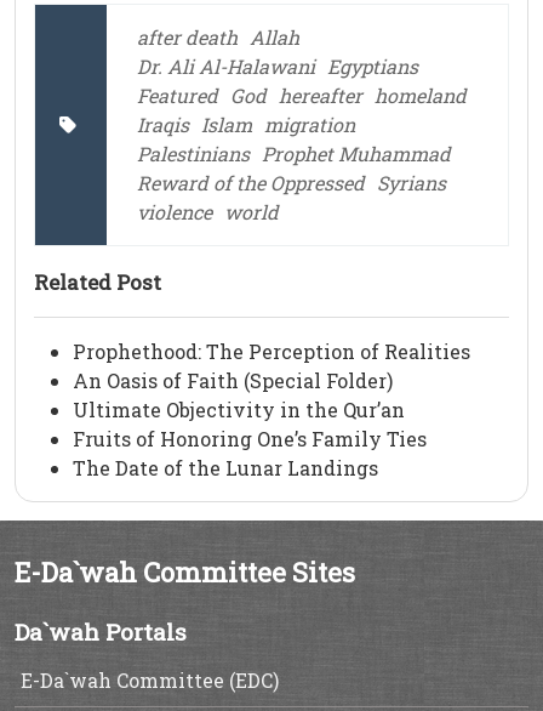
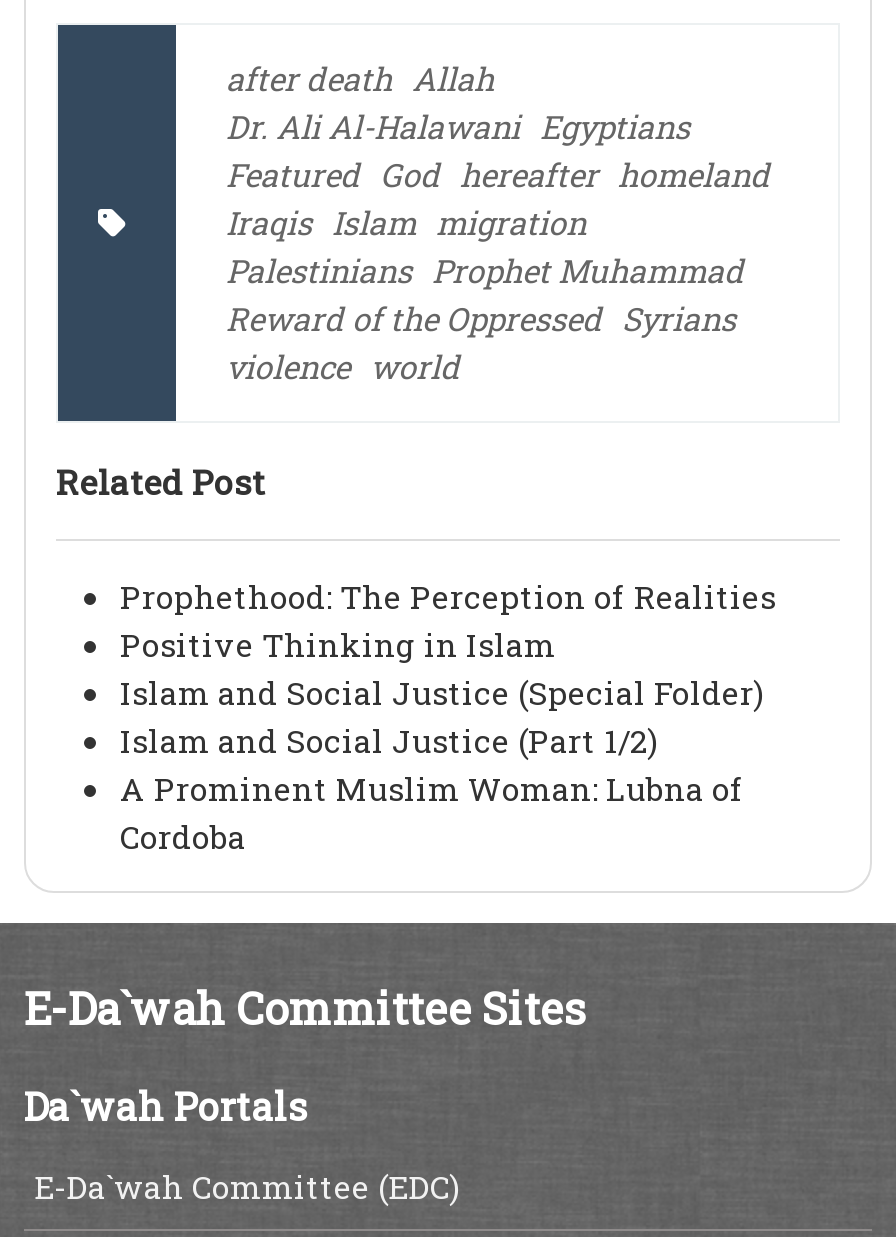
[73,367,427,480] An Oasis of Faith (Special Folder) | Ultimate Objectivity in the Qur’an | Fruits of Honoring One’s Family Ties | The Date of the Lunar Landings -> [120,623,764,857] Positive Thinking in Islam | Islam and Social Justice (Special Folder) | Islam and Social Justice (Part 1/2) | A Prominent Muslim Woman: Lubna of | Cordoba

